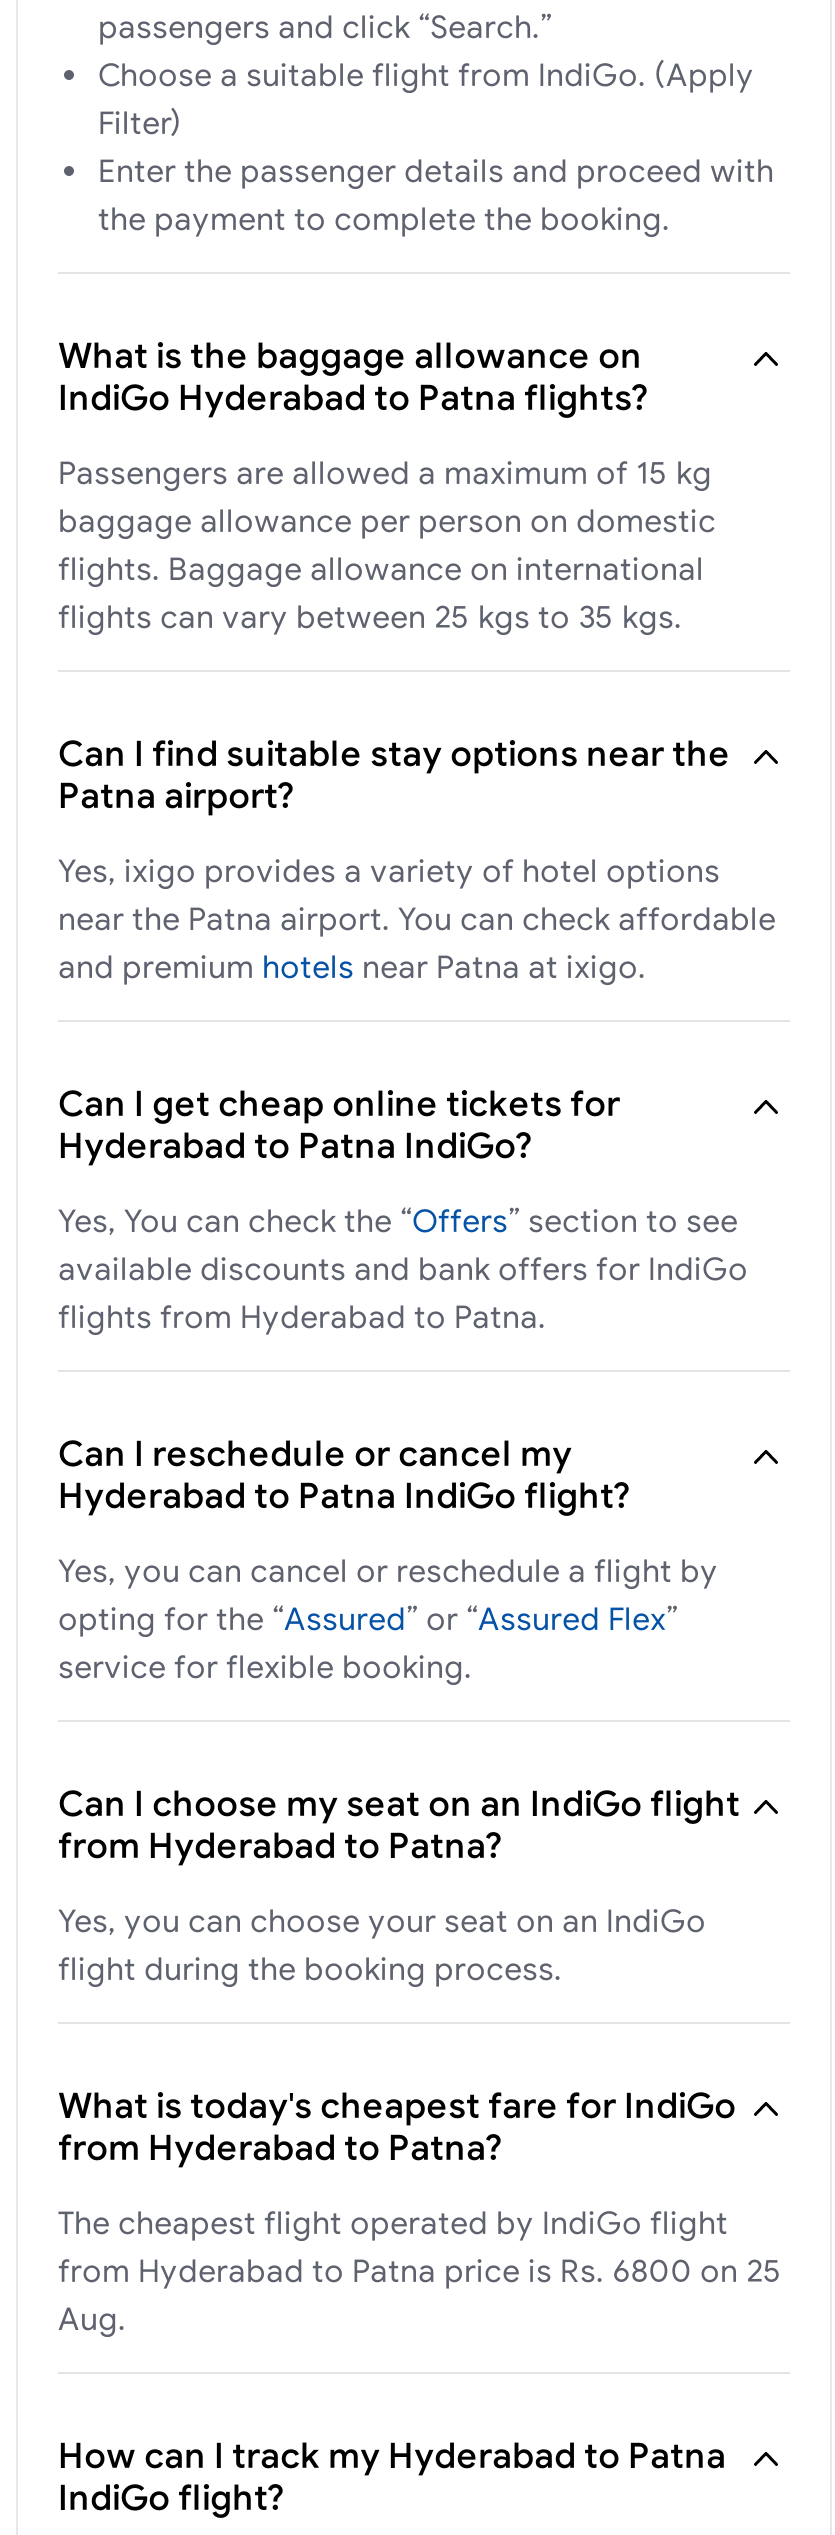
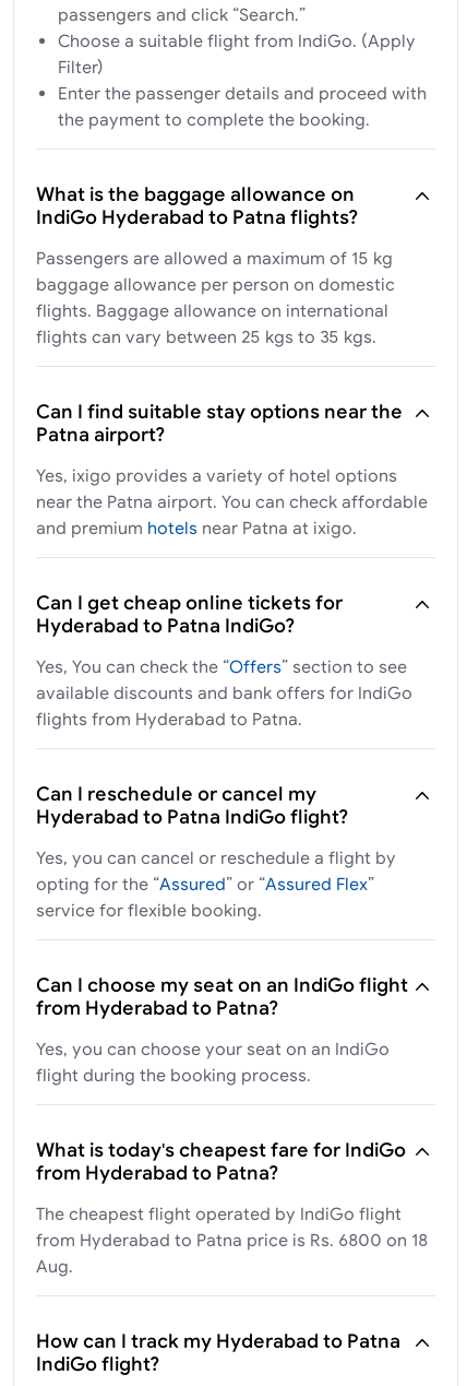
[58,2252,782,2288] from Hyderabad to Patna price is Rs. 6800 on 25 -> [36,1230,429,1249] from Hyderabad to Patna price is Rs. 6800 on 18

